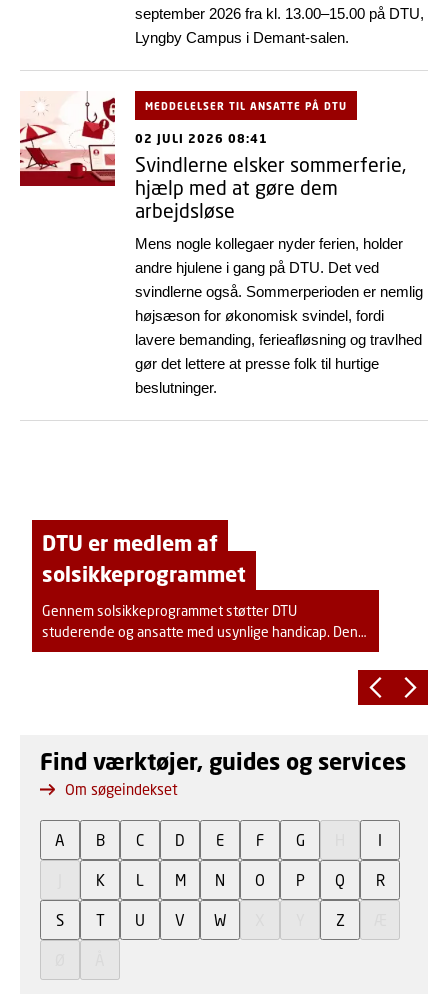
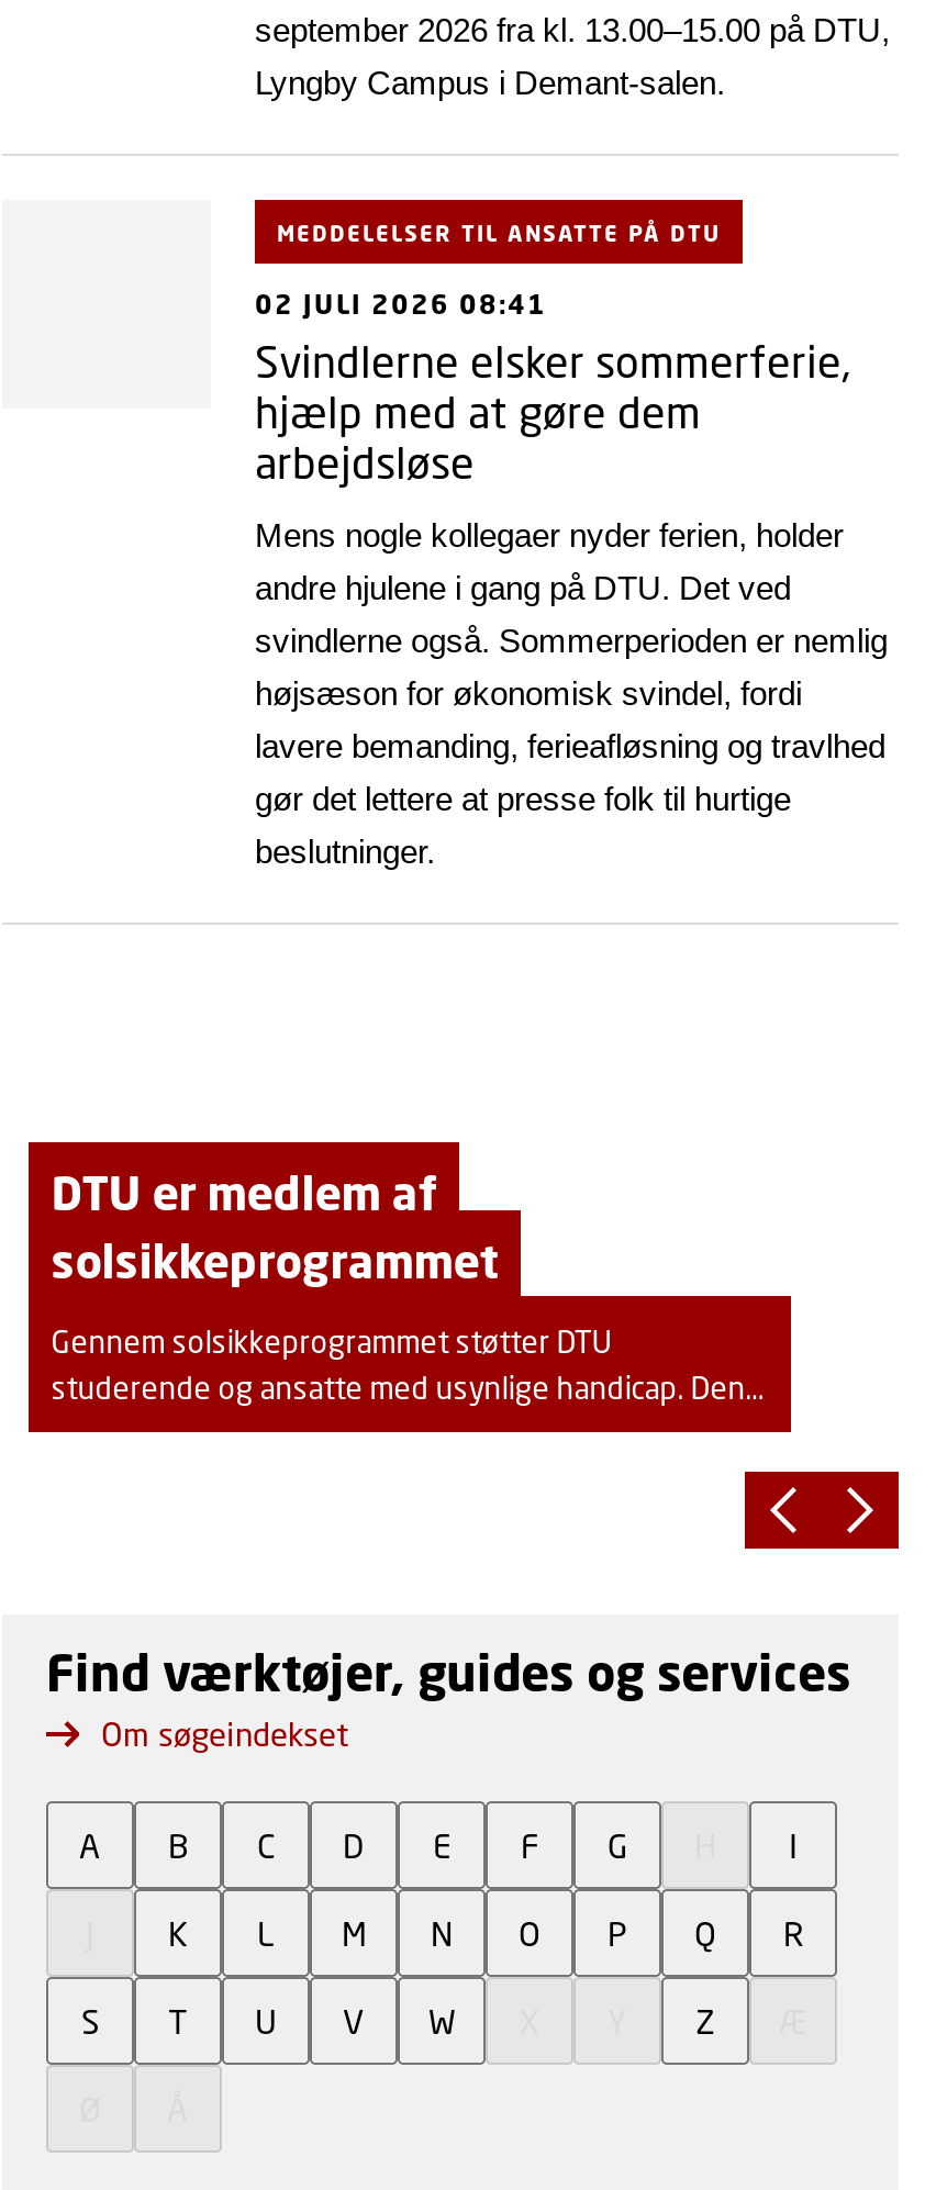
[19,93,116,187] [image] -> none

